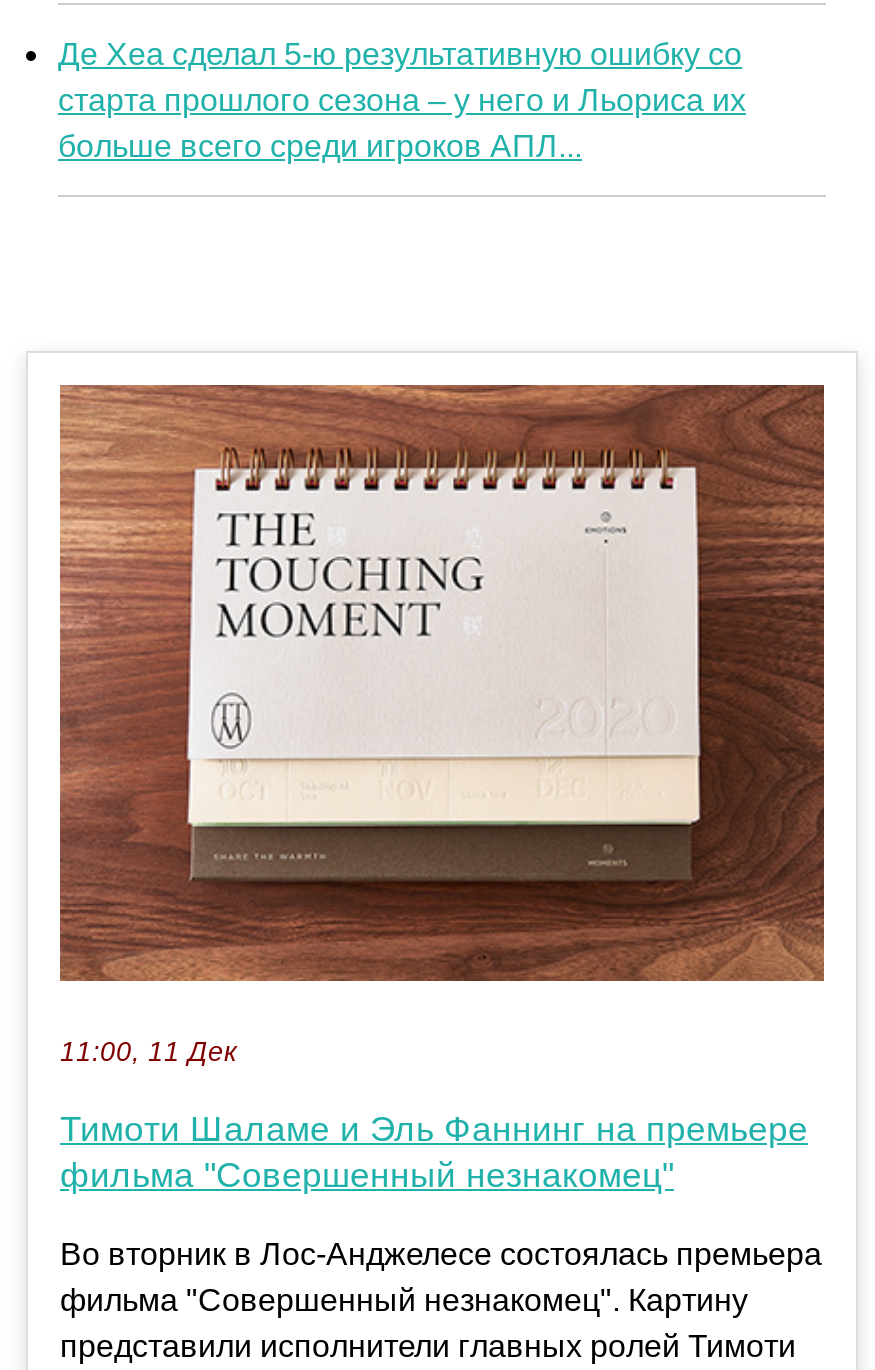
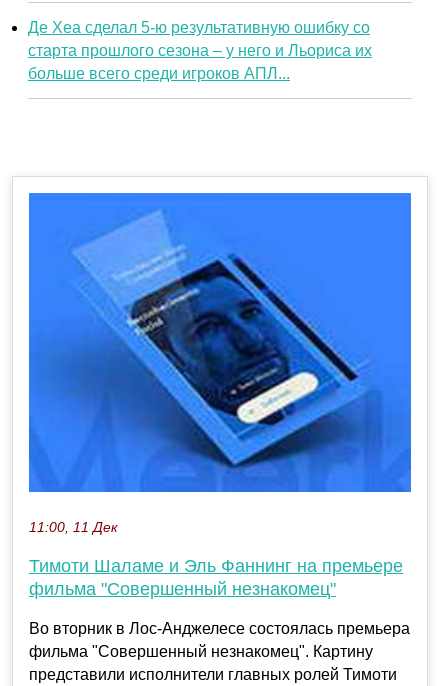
[58,383,826,985] [image] -> [28,192,412,493] [image]

